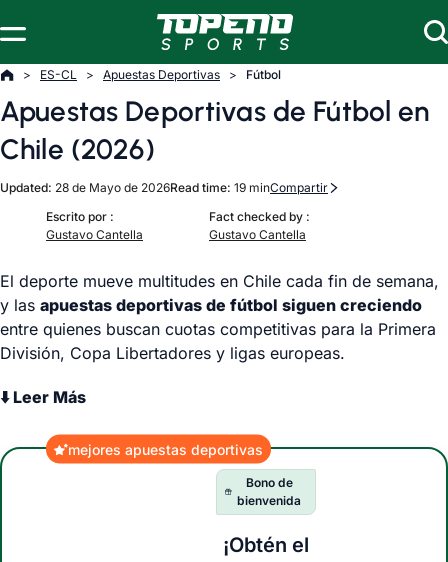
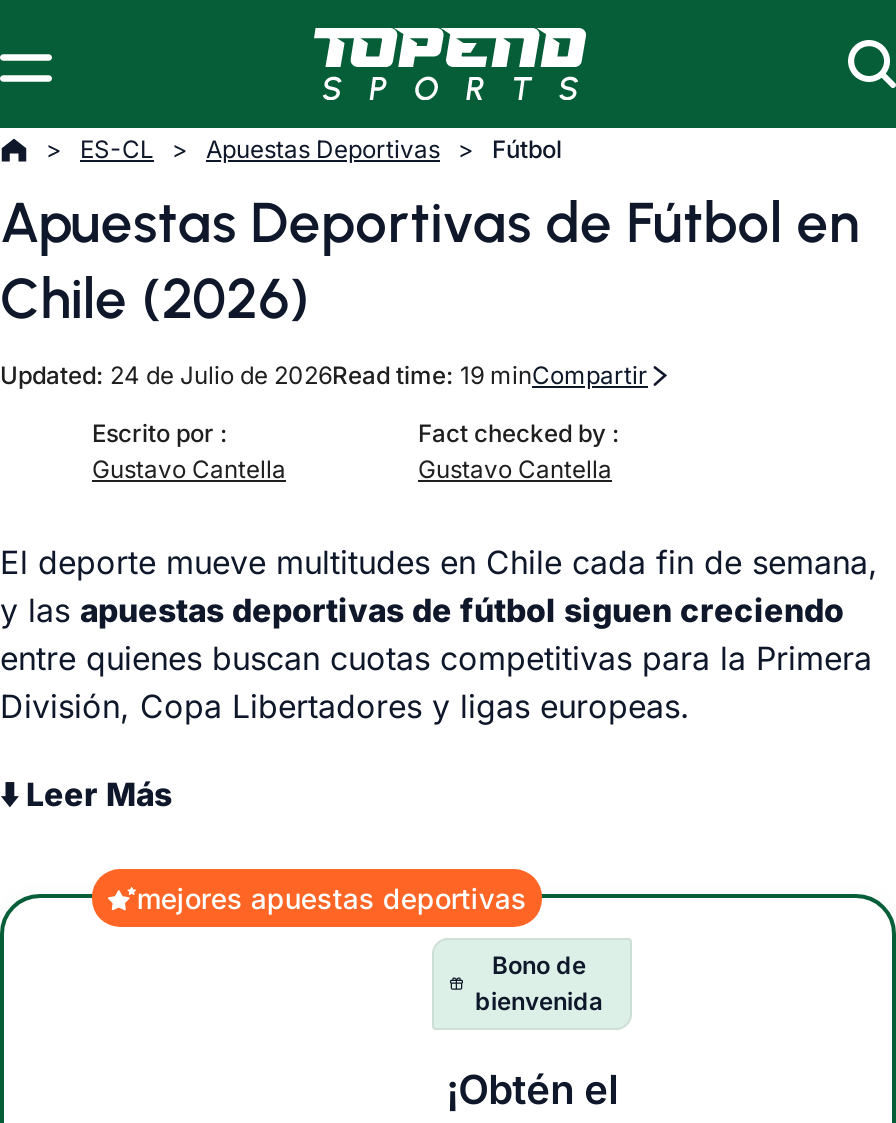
[0,180,328,195] Updated: 28 de Mayo de 2026Read time: 19 minCompartir -> [0,360,648,390] Updated: 24 de Julio de 2026Read time: 19 minCompartir

